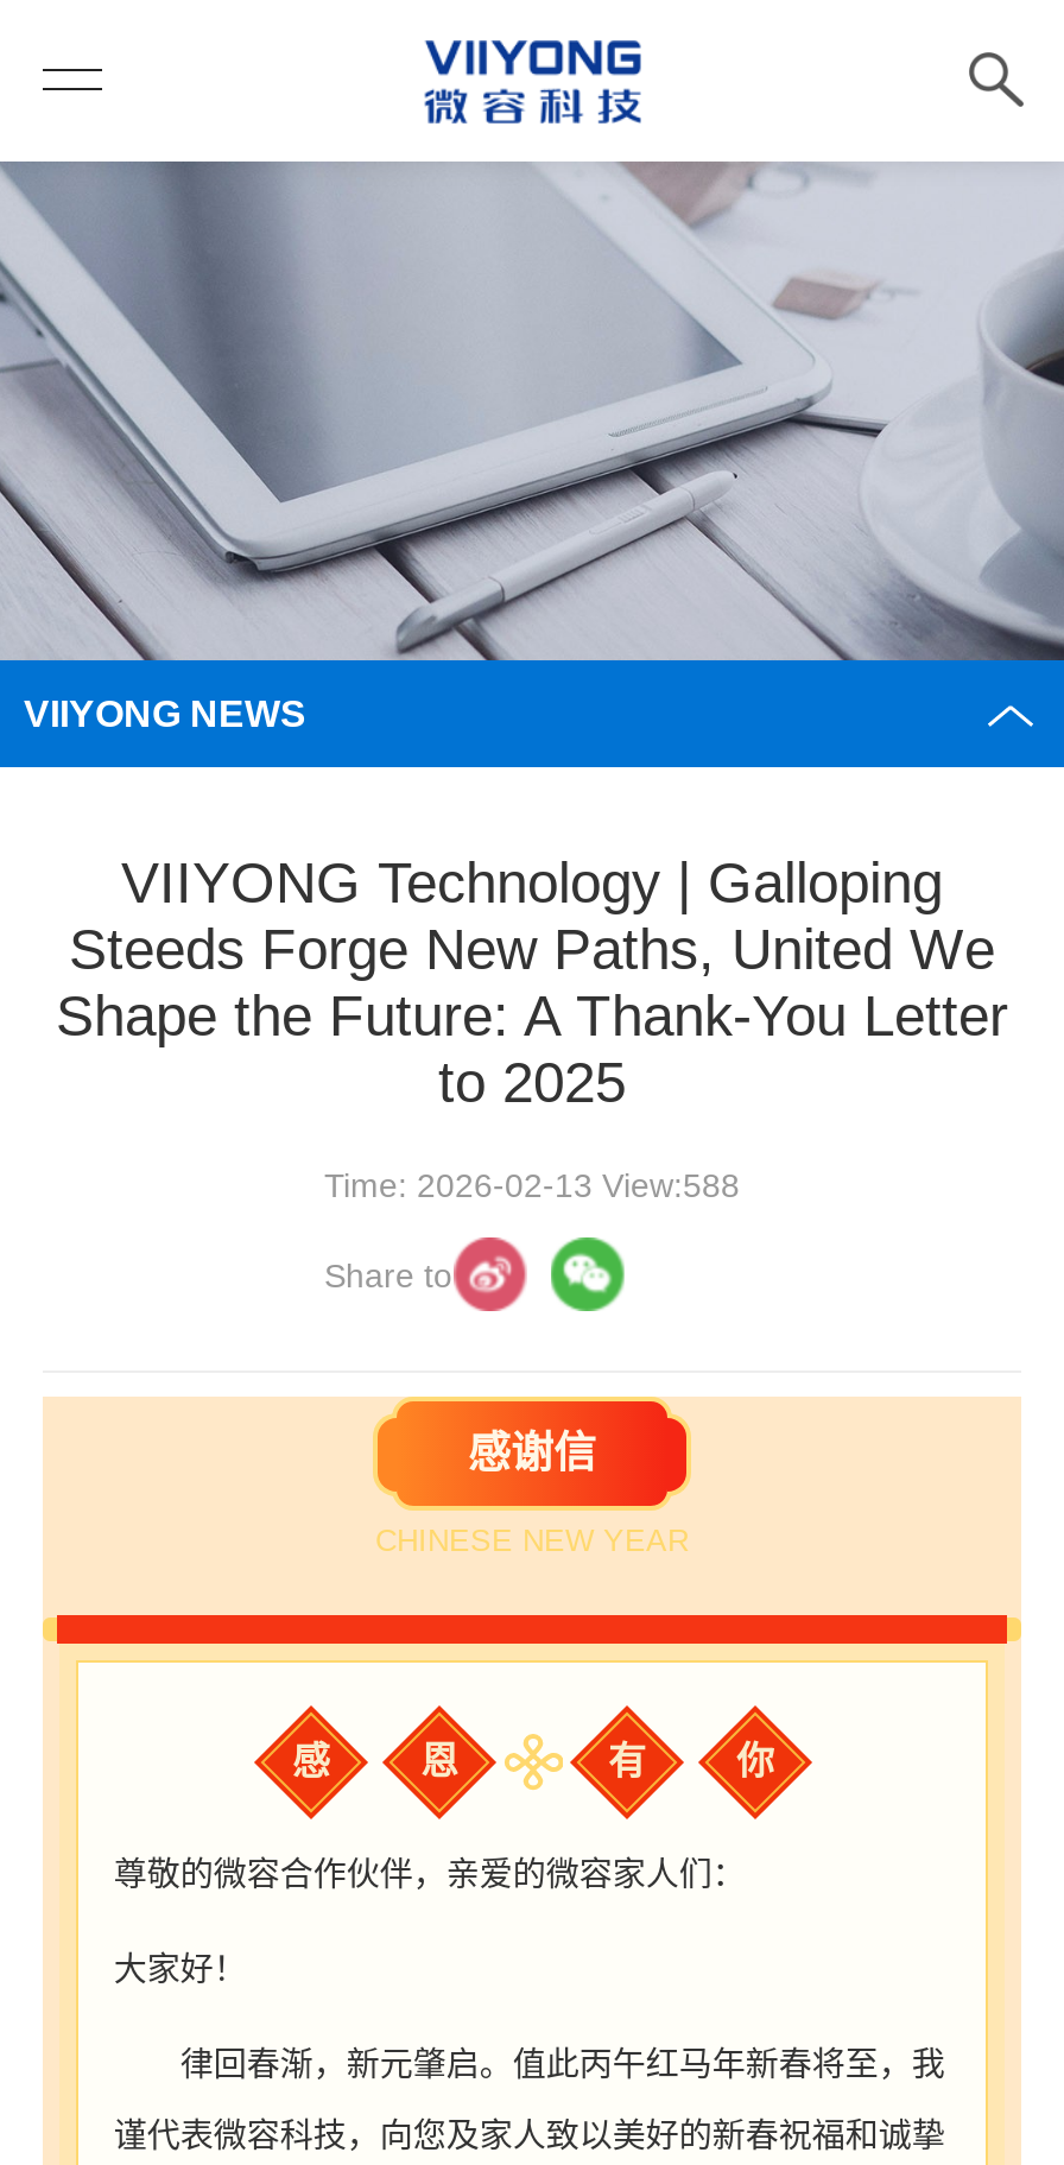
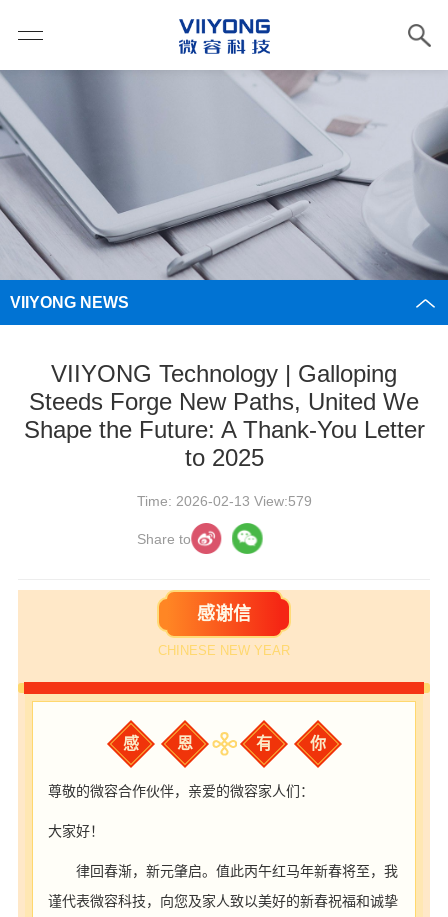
[324,1166,740,1204] Time: 2026-02-13 View:588 -> [136,493,311,509] Time: 2026-02-13 View:579

